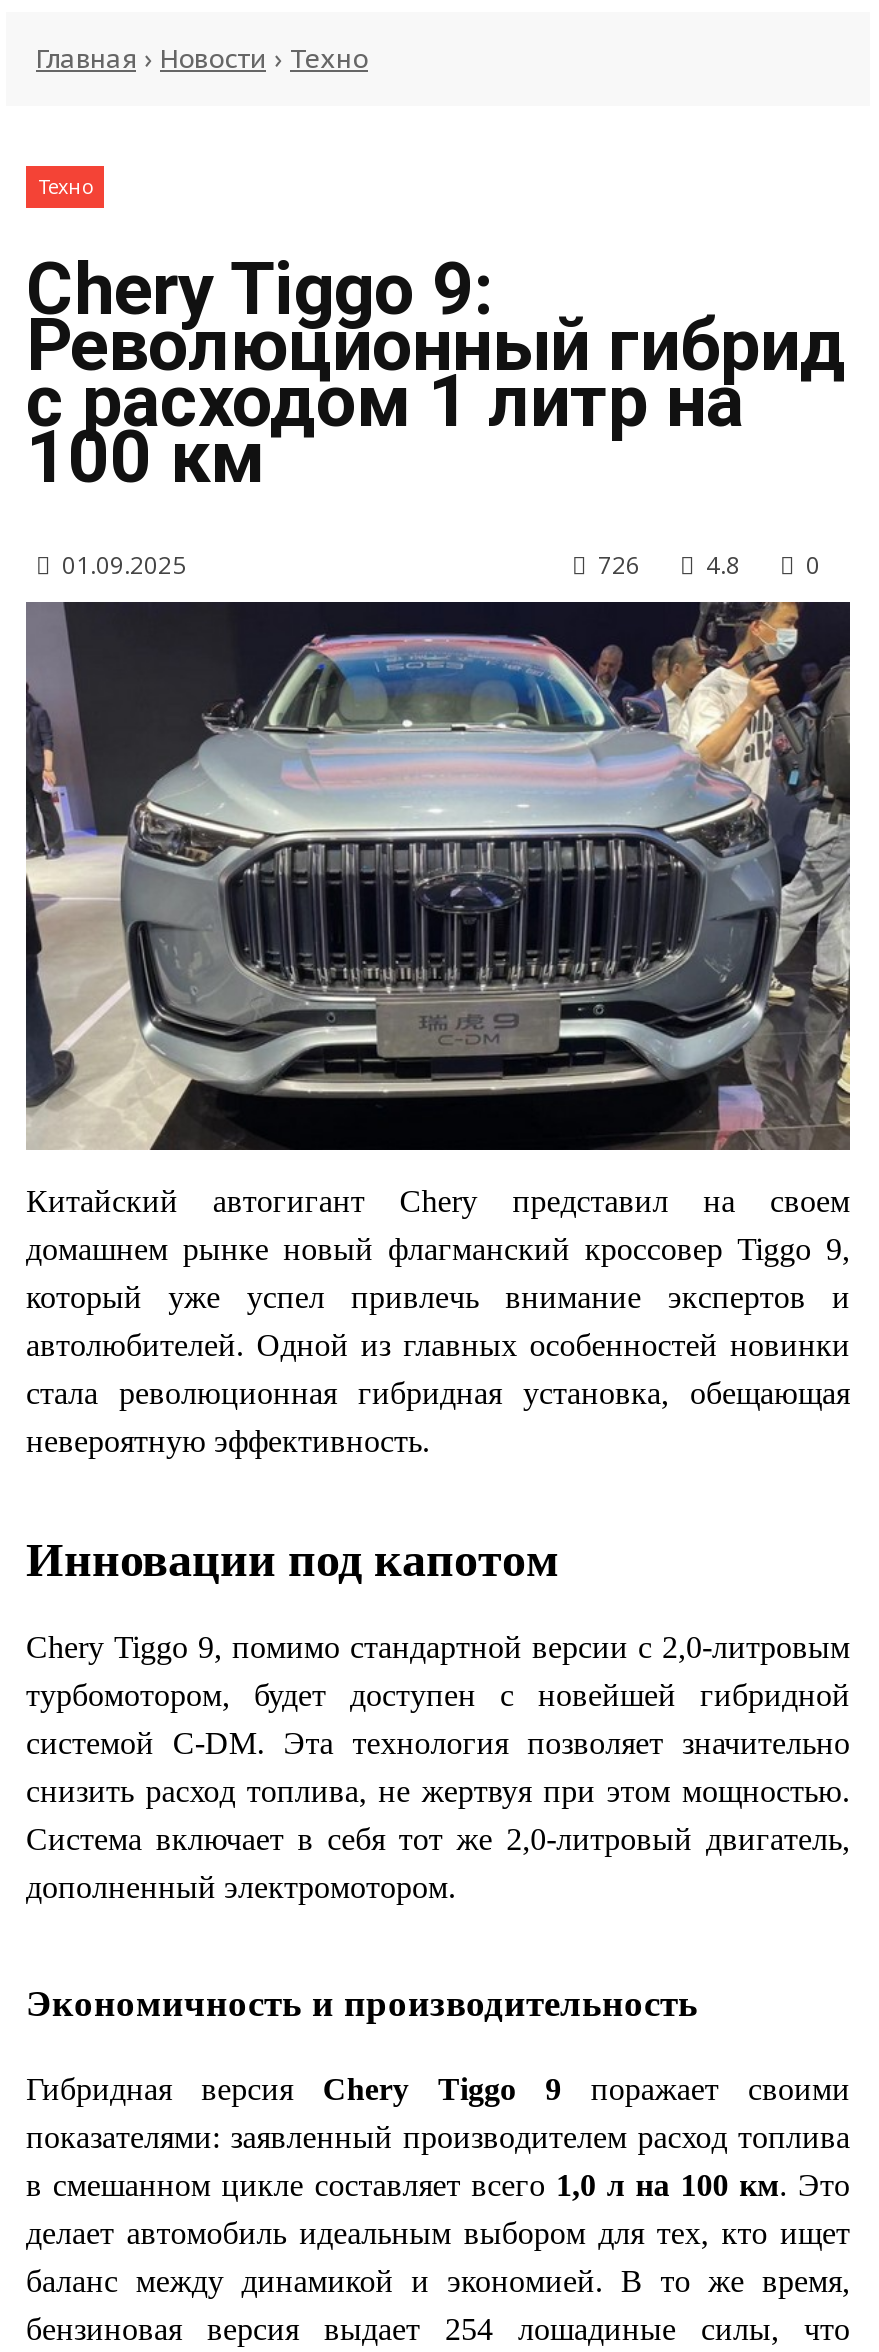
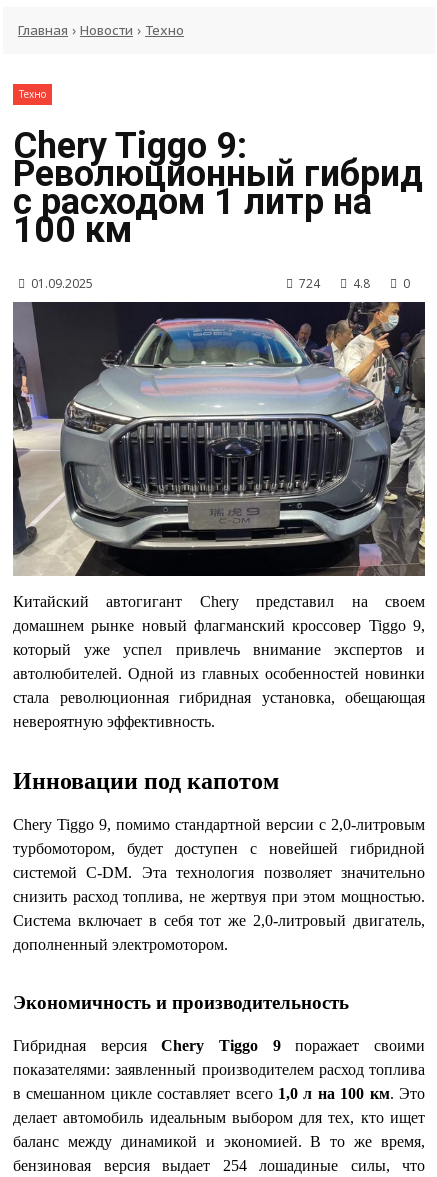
[592,548,820,582] 726 4.8 0 -> [296,275,410,292] 724 4.8 0

